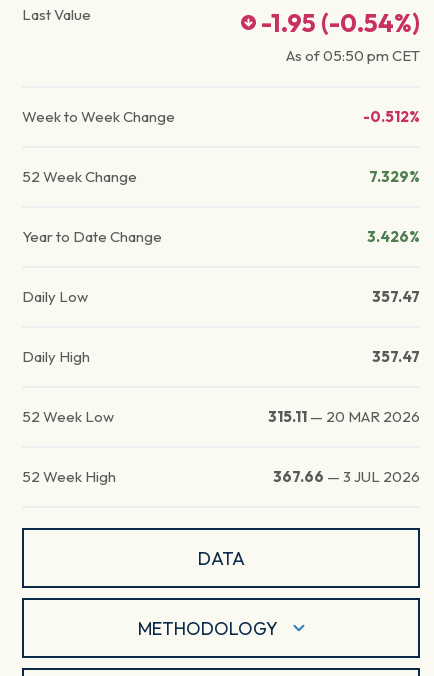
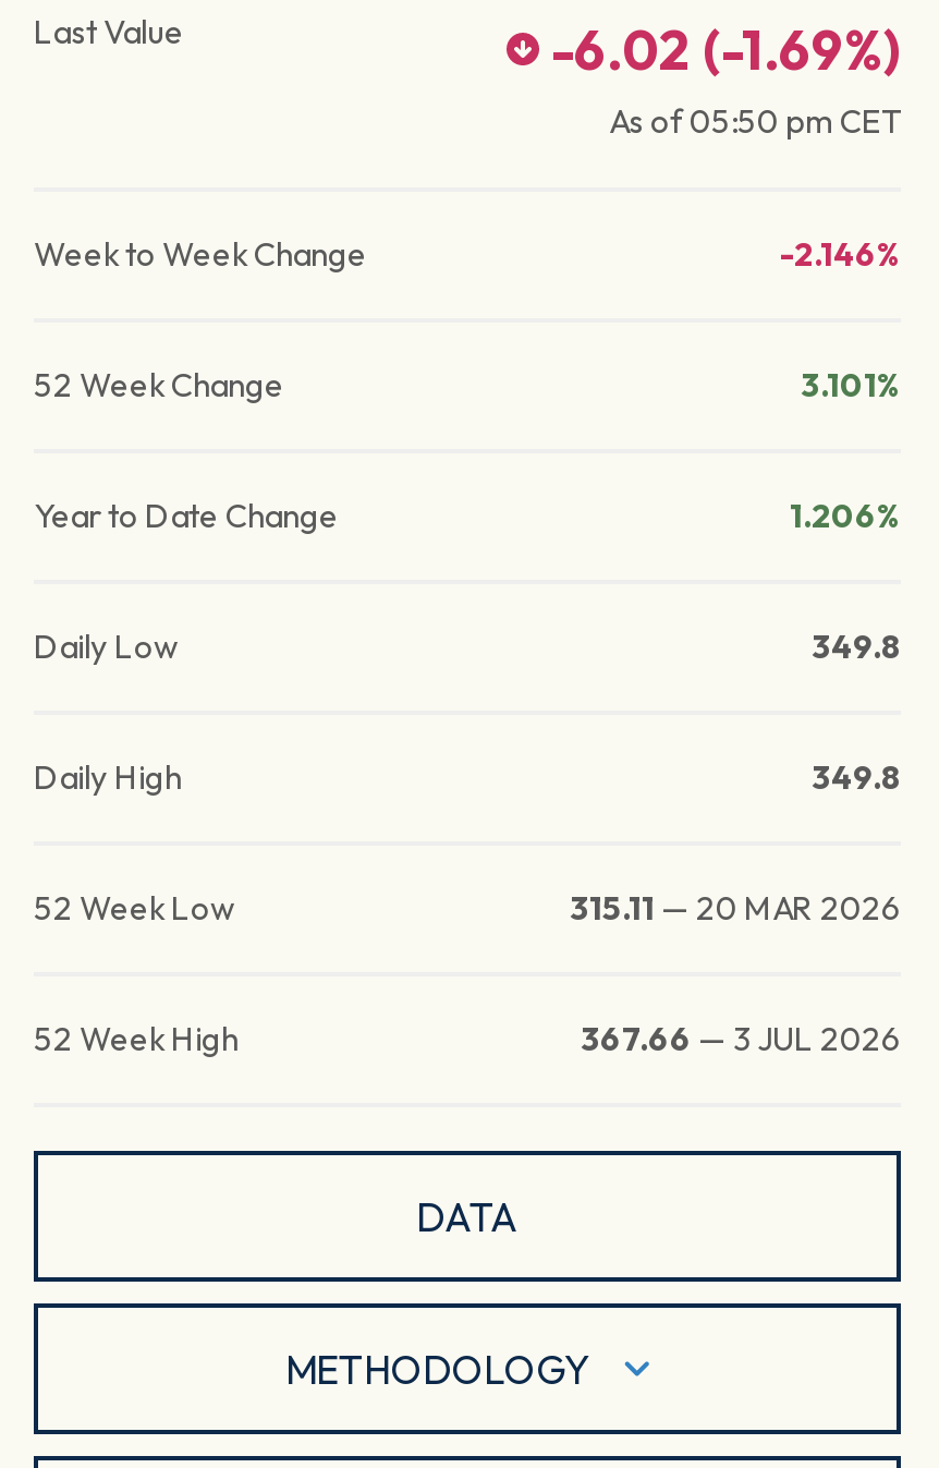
[261,7,420,39] -1.95 (-0.54%) -> [550,15,901,85] -6.02 (-1.69%)
[363,107,420,126] -0.512% -> [779,233,901,275] -2.146%
[369,167,420,186] 7.329% -> [801,364,901,405] 3.101%
[367,227,420,246] 3.426% -> [790,495,901,536] 1.206%
[372,287,420,306] 357.47 -> [812,626,901,667] 349.8
[372,347,420,366] 357.47 -> [812,756,901,798] 349.8

